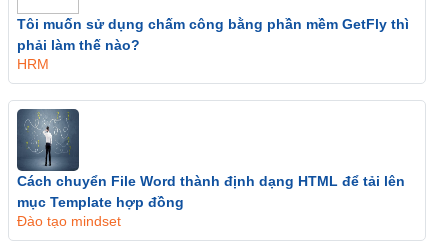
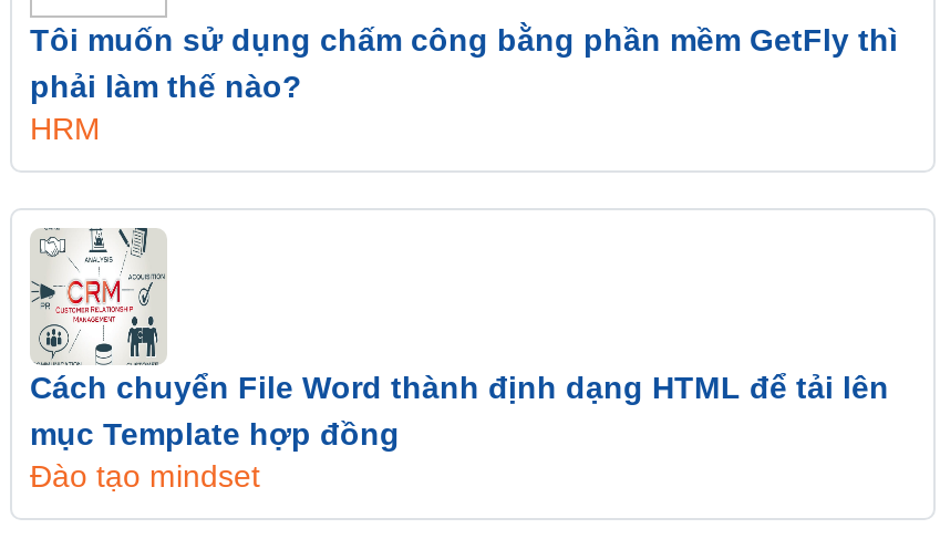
[16,108,80,171] [image] -> [30,228,167,365] [image]

